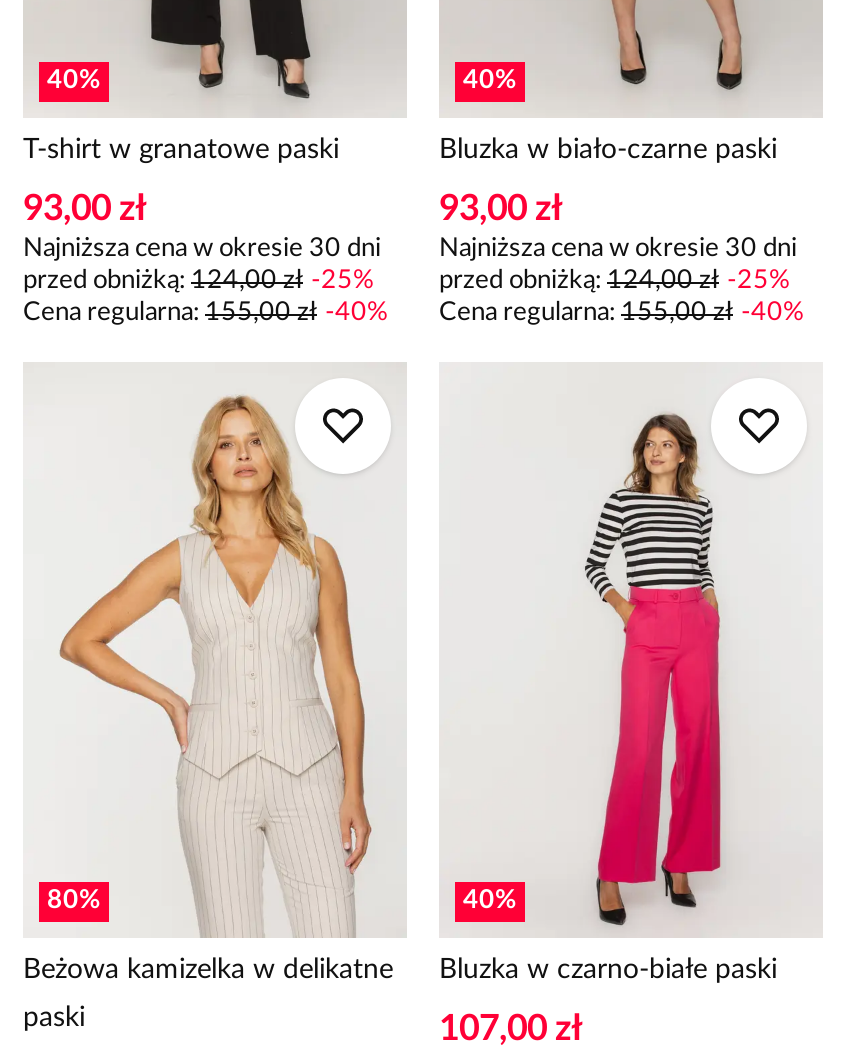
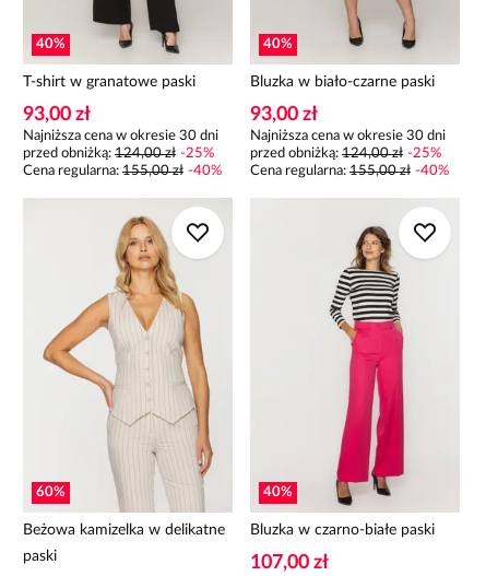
[47,888,101,914] 80% -> [36,485,66,499] 60%

